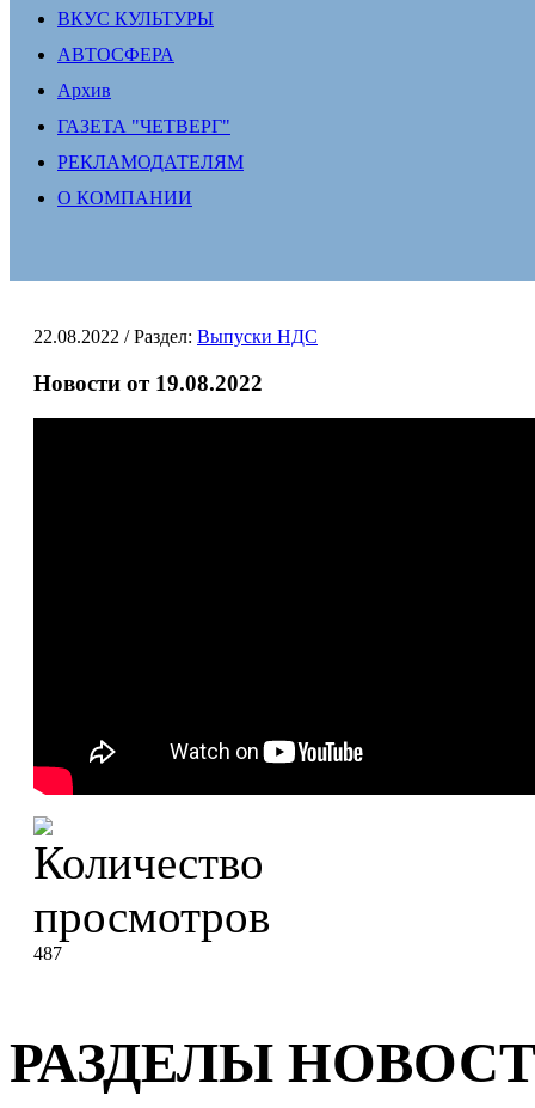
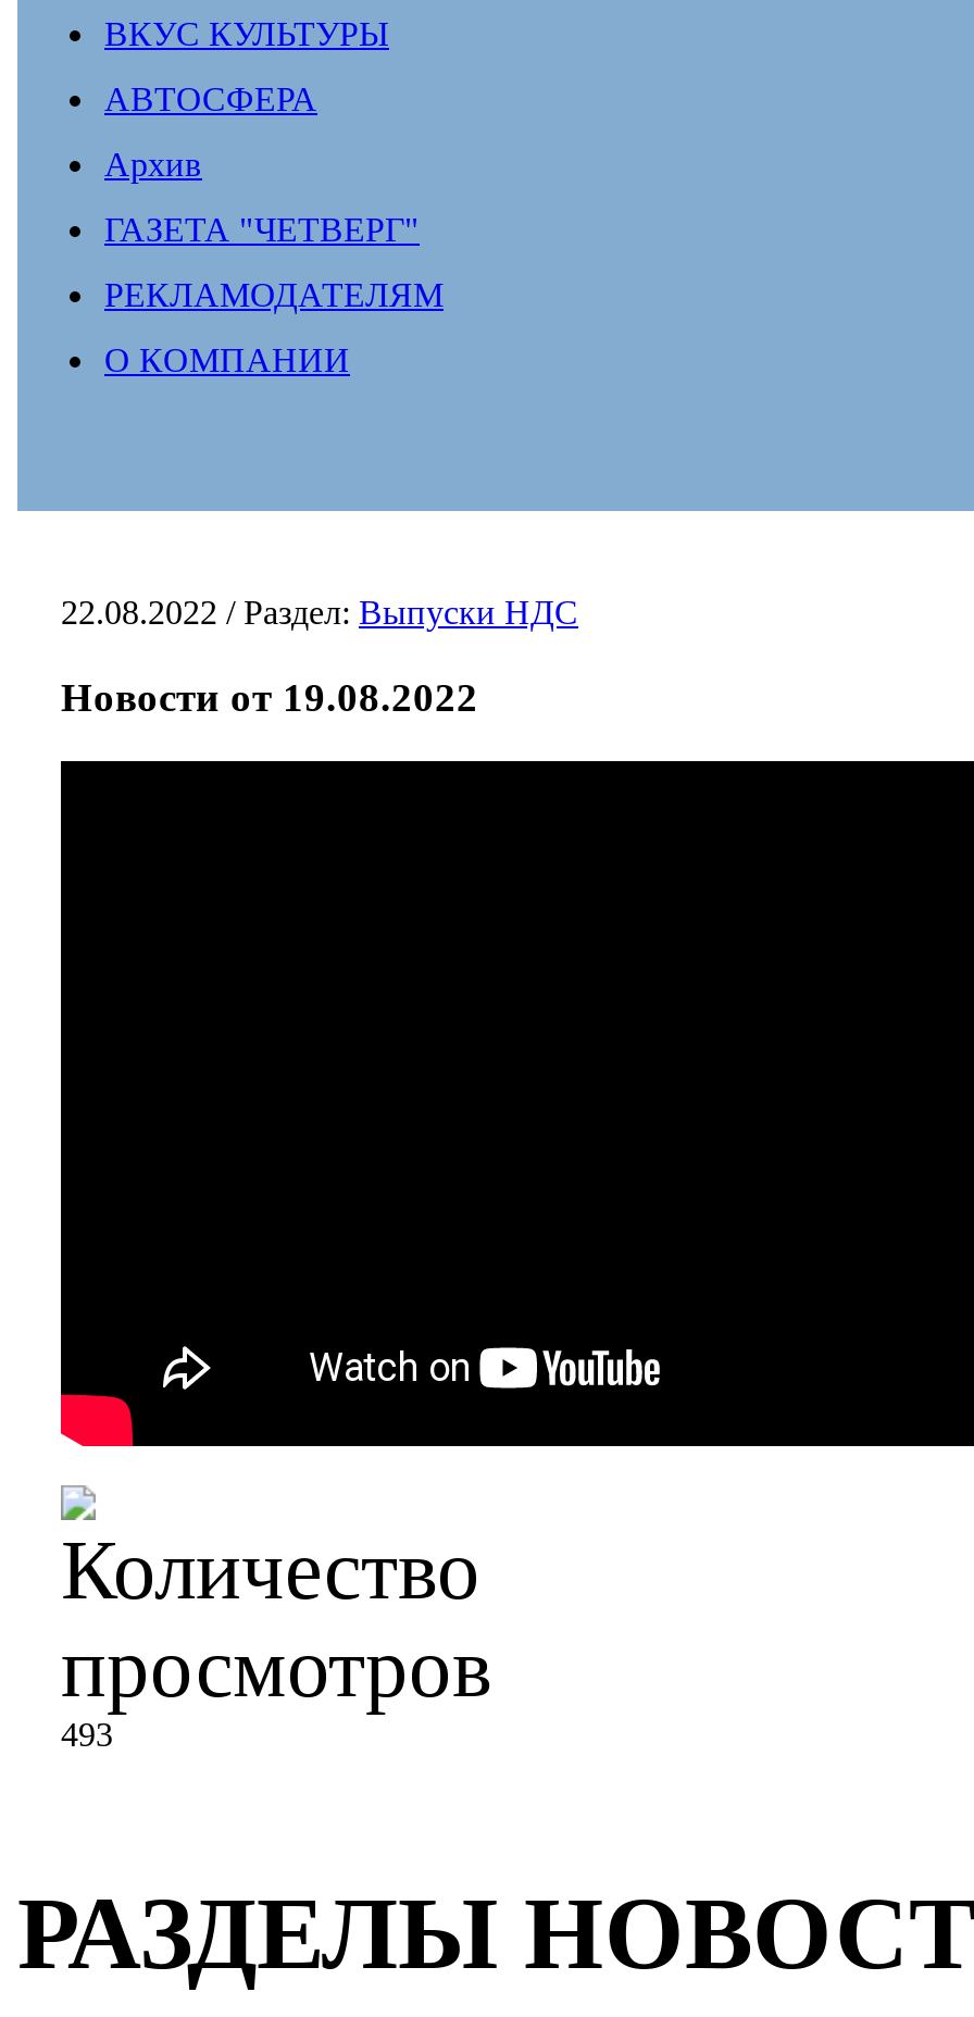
[33,944,62,964] 487 -> [61,1717,113,1754] 493

